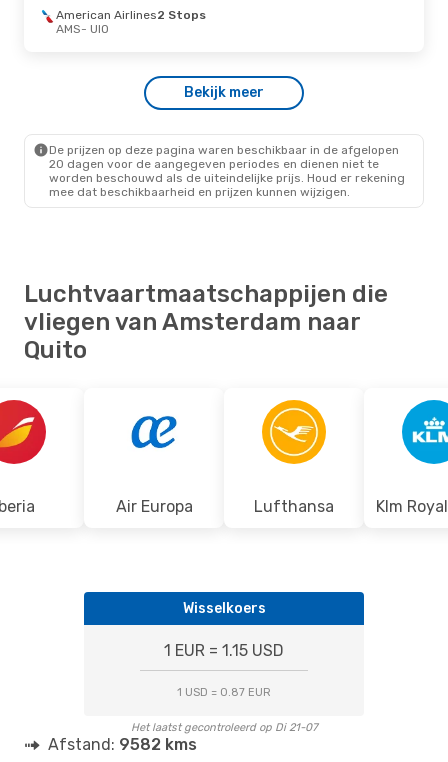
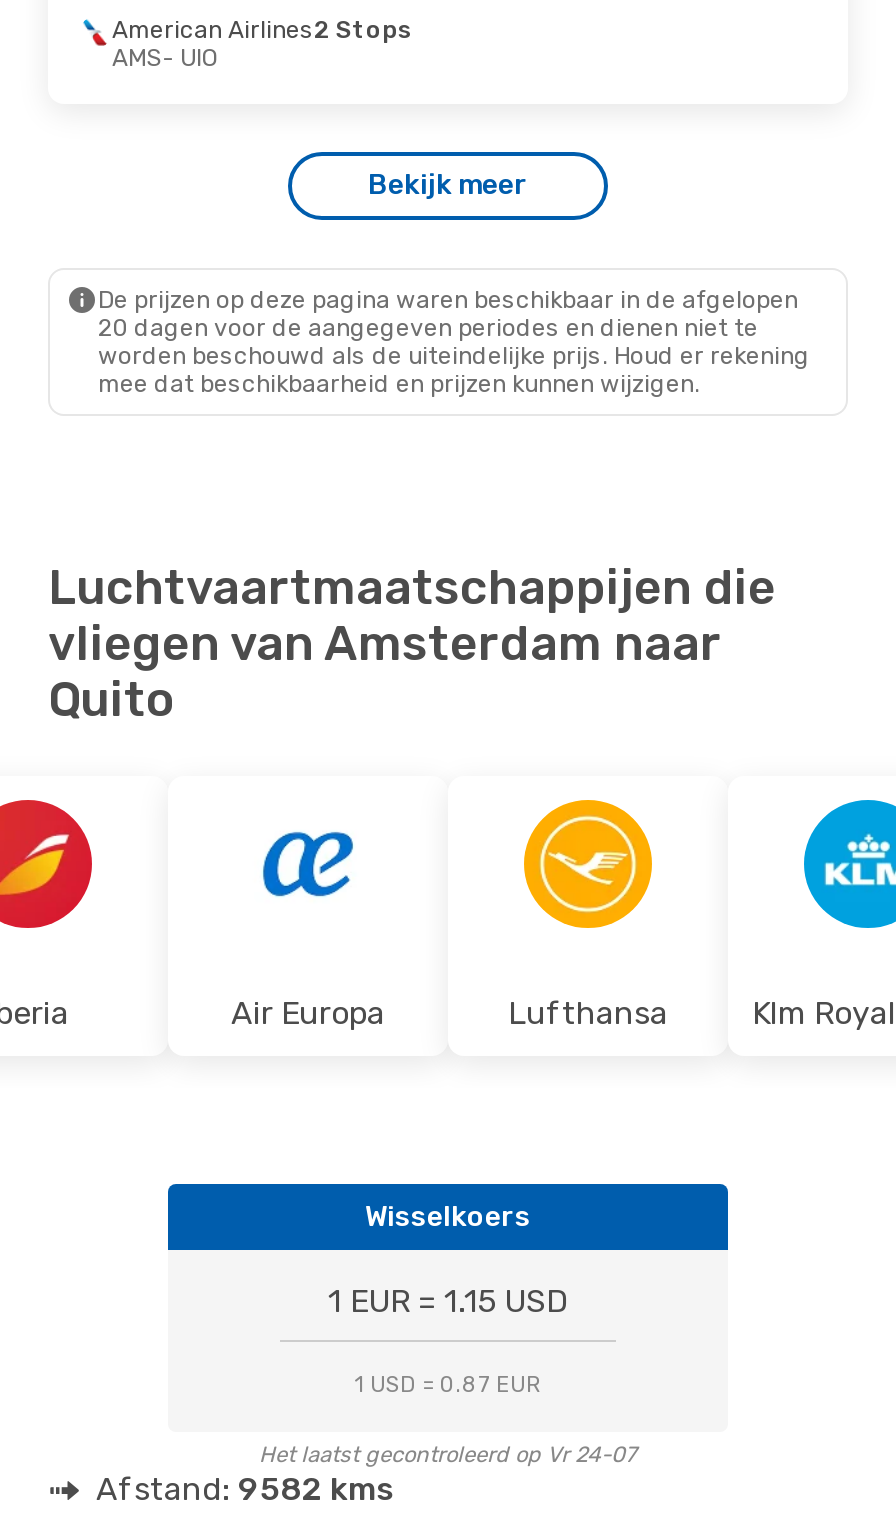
[130,721,317,734] Het laatst gecontroleerd op Di 21-07 -> [259,1442,637,1468] Het laatst gecontroleerd op Vr 24-07

